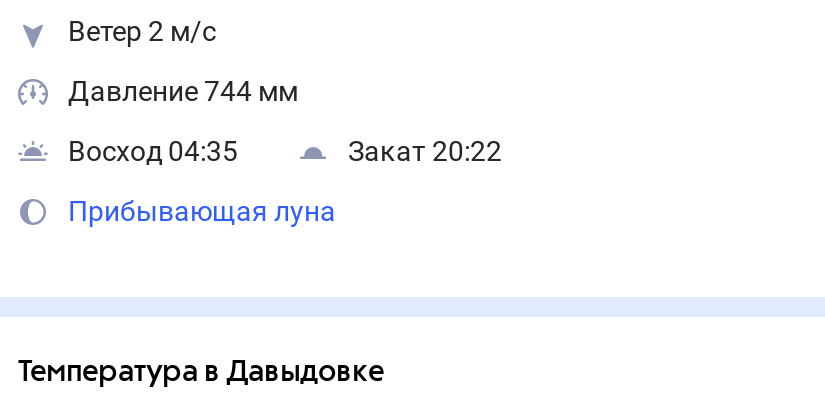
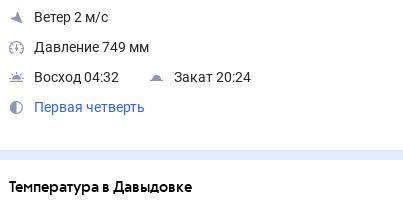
[68,75,298,107] Давление 744 мм -> [34,39,149,55] Давление 749 мм
[68,135,502,167] Восход 04:35 | Закат 20:22 -> [34,69,251,85] Восход 04:32 | Закат 20:24
[68,195,336,227] Прибывающая луна -> [34,99,145,115] Первая четверть

